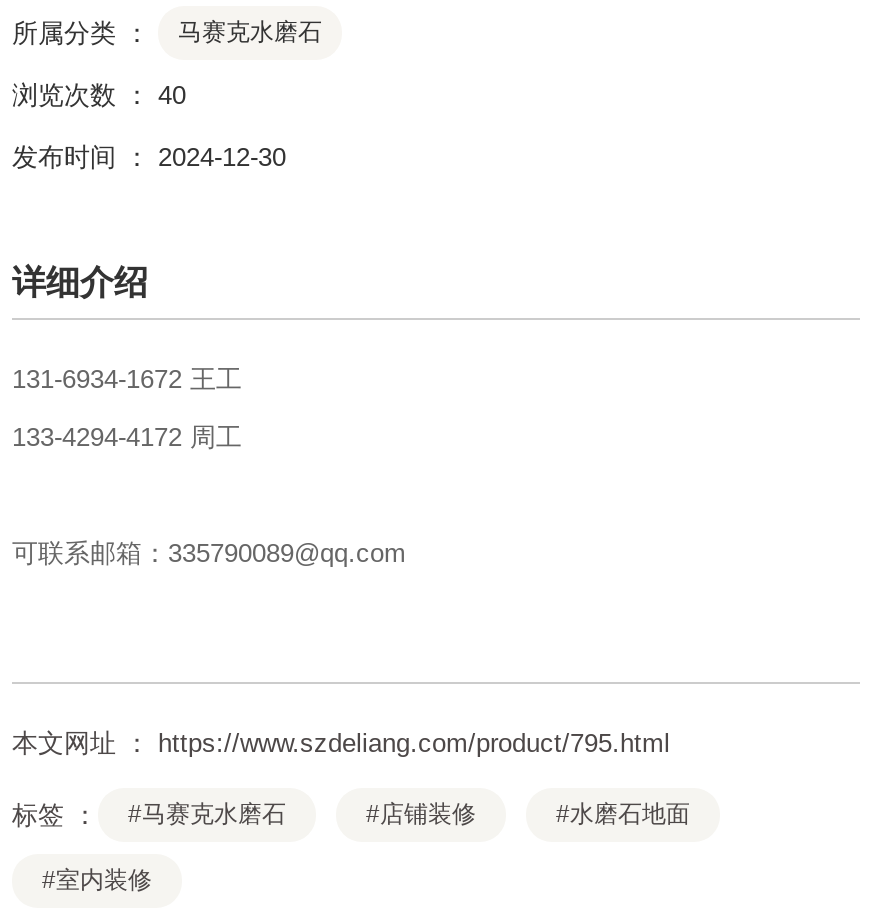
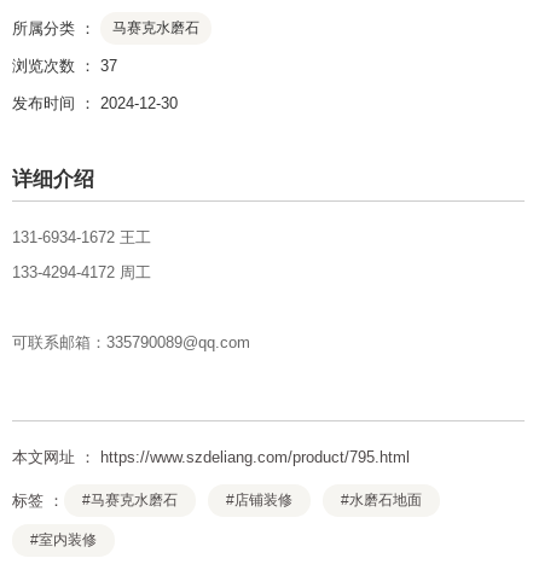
[12,80,186,110] 浏览次数 ：40 -> [12,57,117,75] 浏览次数 ：37

